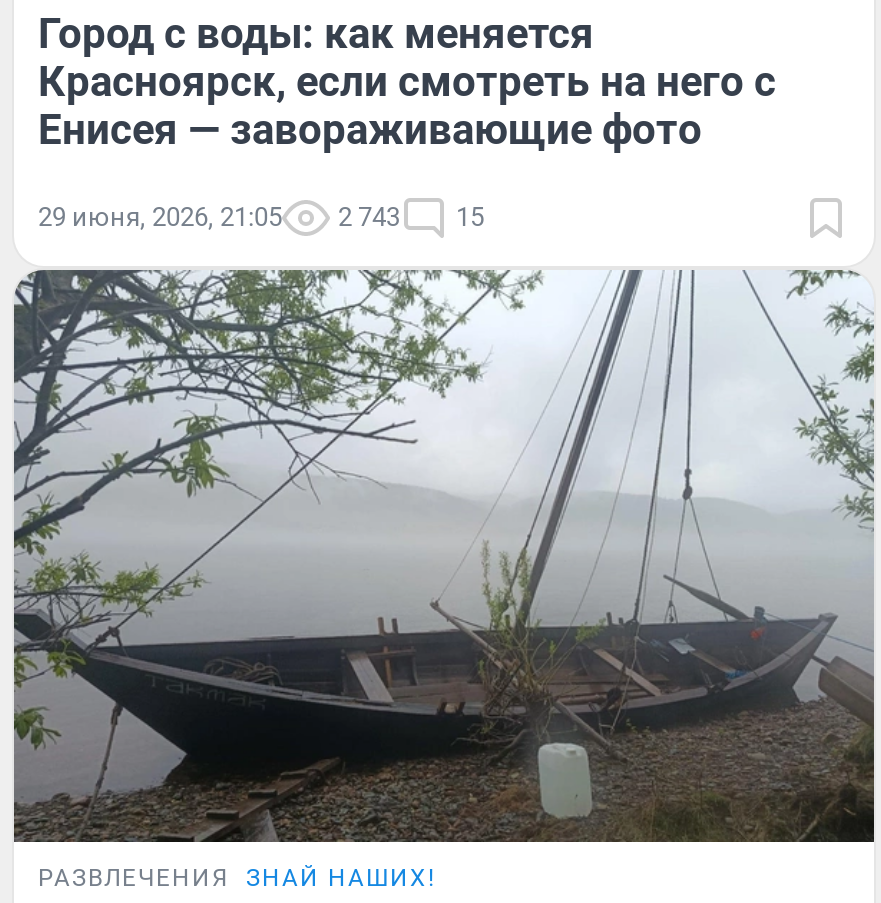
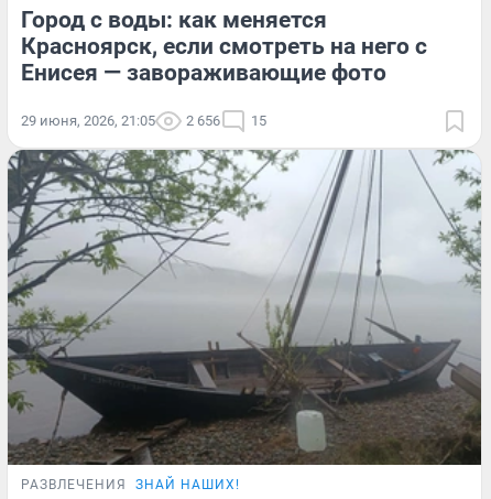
[38,201,484,231] 29 июня, 2026, 21:05 2 743 15 -> [21,112,266,128] 29 июня, 2026, 21:05 2 656 15

